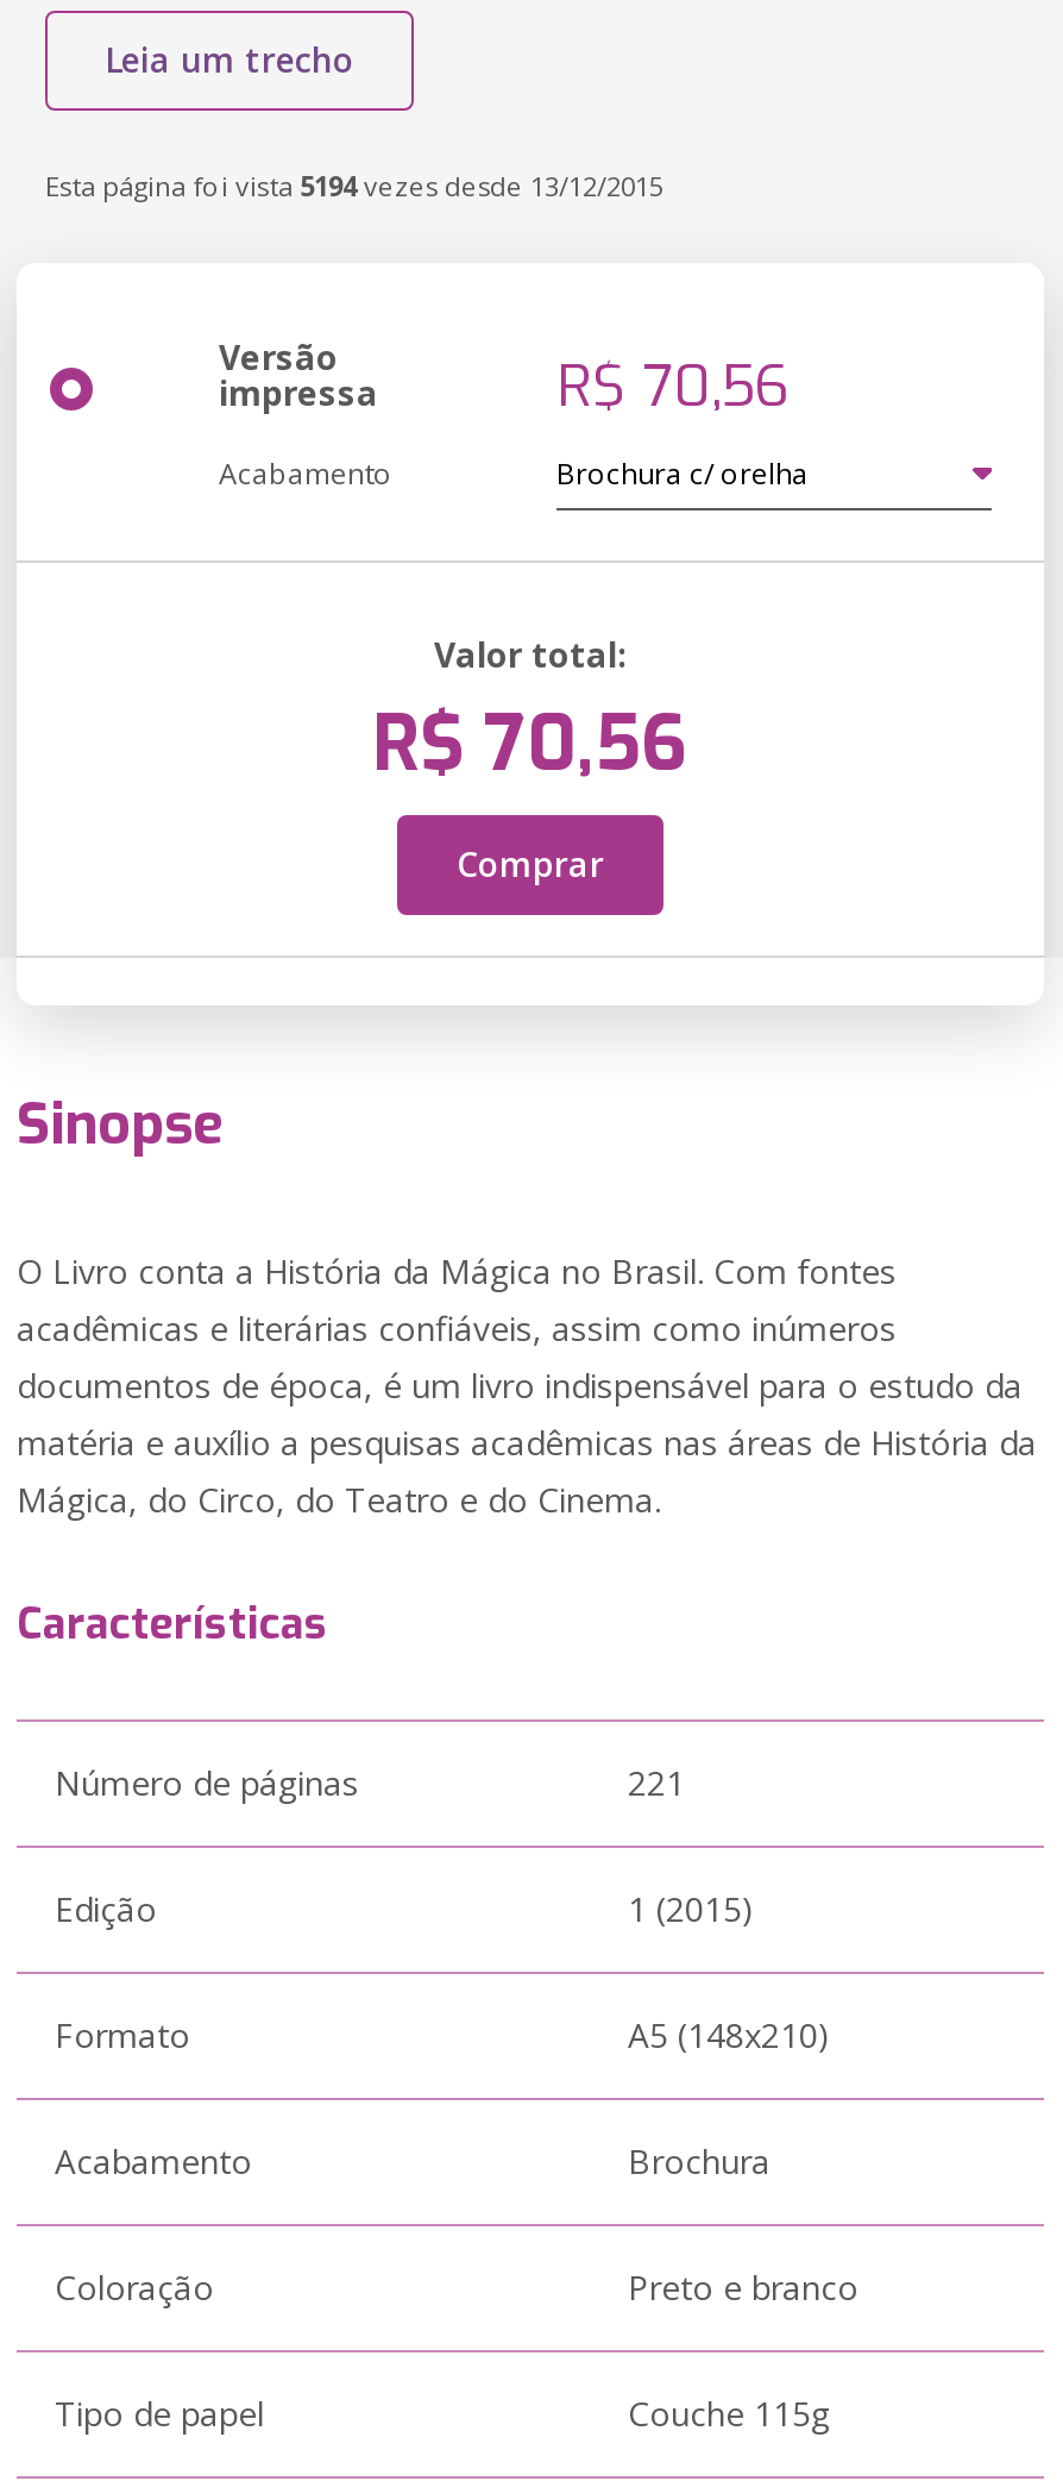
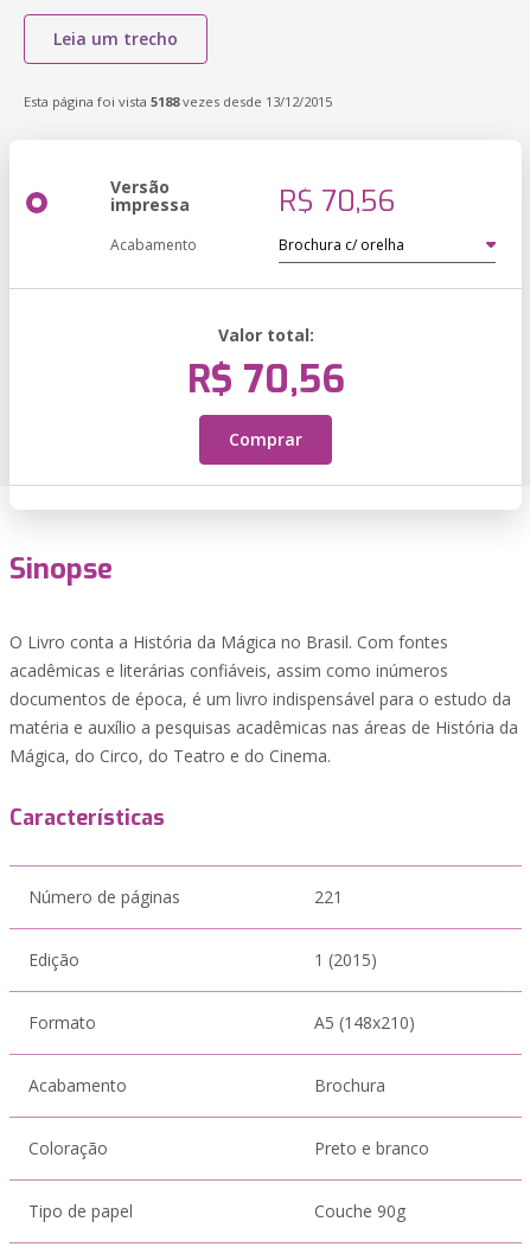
[45,168,663,203] Esta página foi vista 5194vezes desde 13/12/2015 -> [24,92,332,110] Esta página foi vista 5188vezes desde 13/12/2015
[628,2391,830,2436] Couche 115g -> [314,1200,406,1222] Couche 90g

